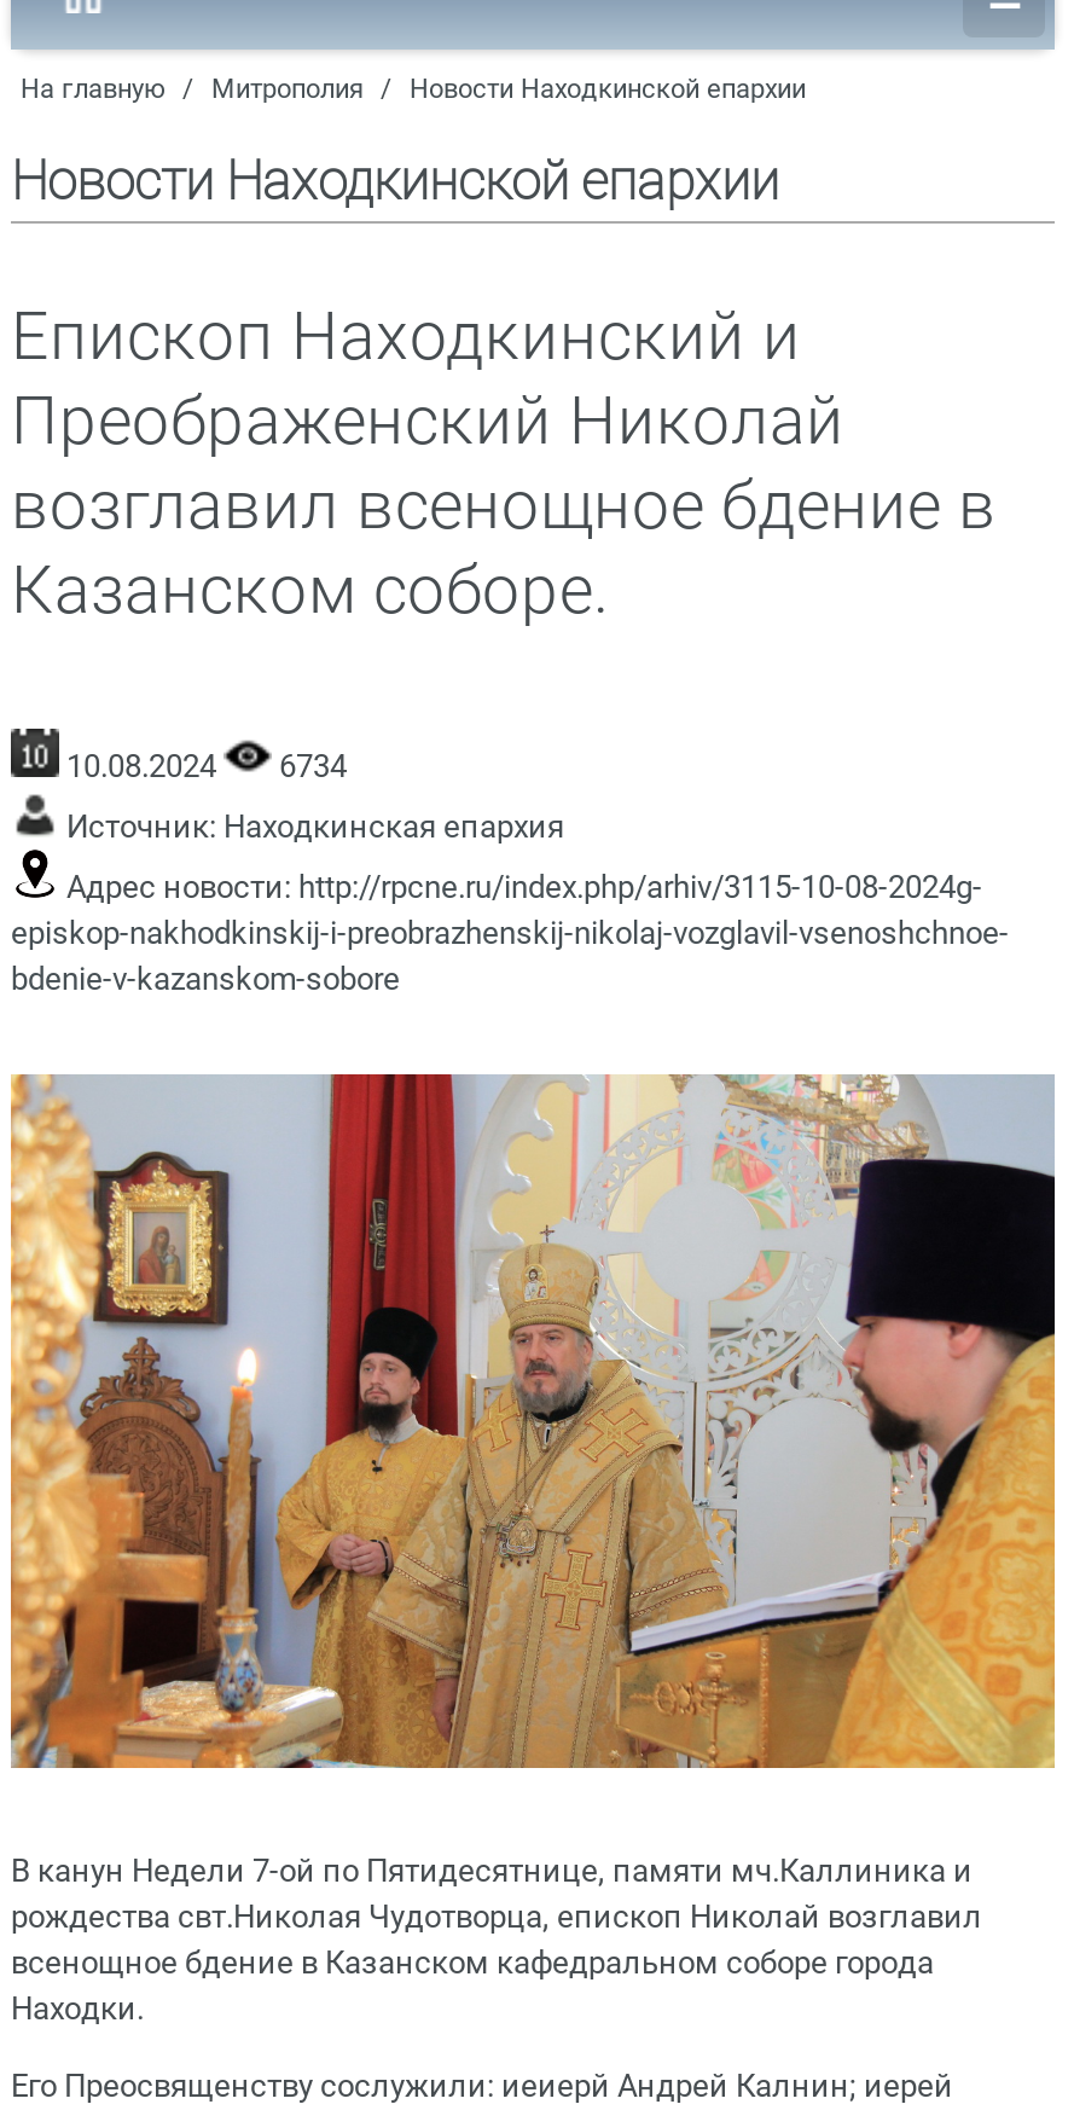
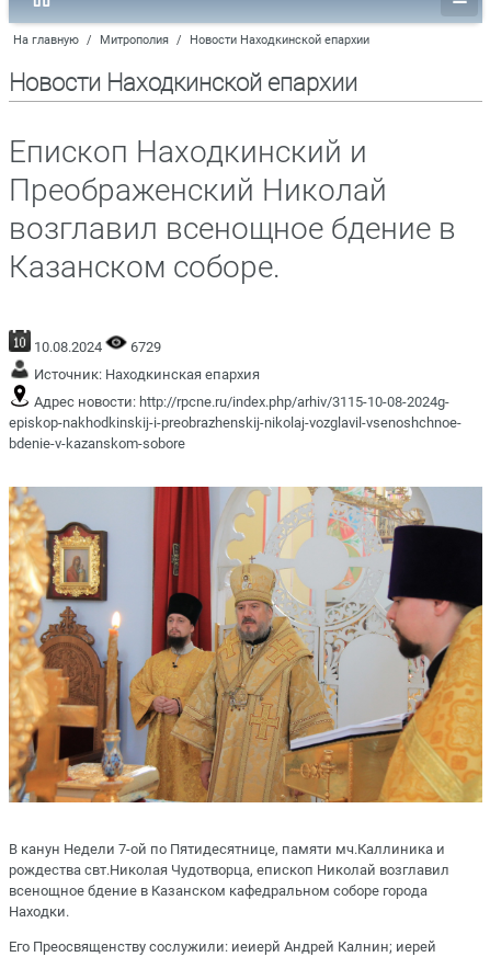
[59,747,347,783] 10.08.2024 6734 -> [31,339,161,355] 10.08.2024 6729

